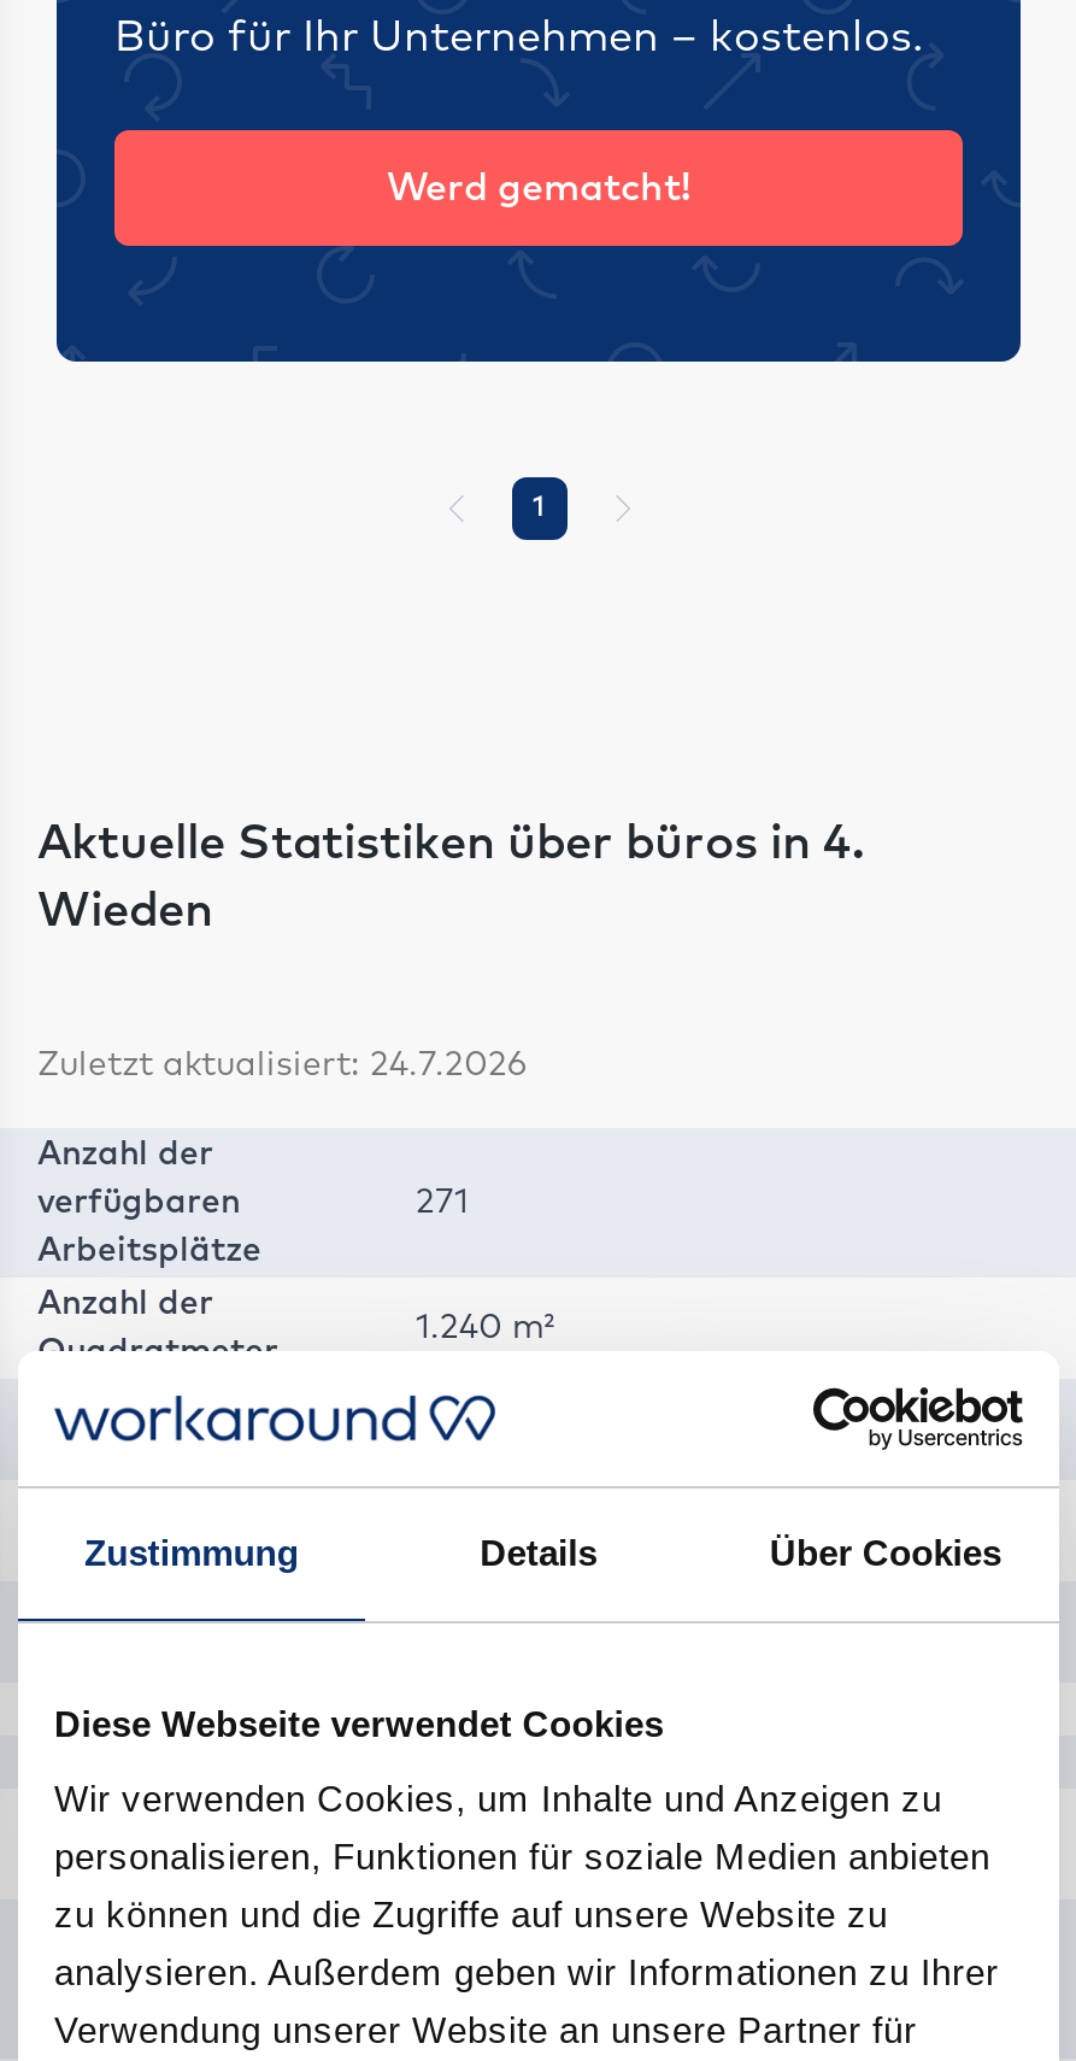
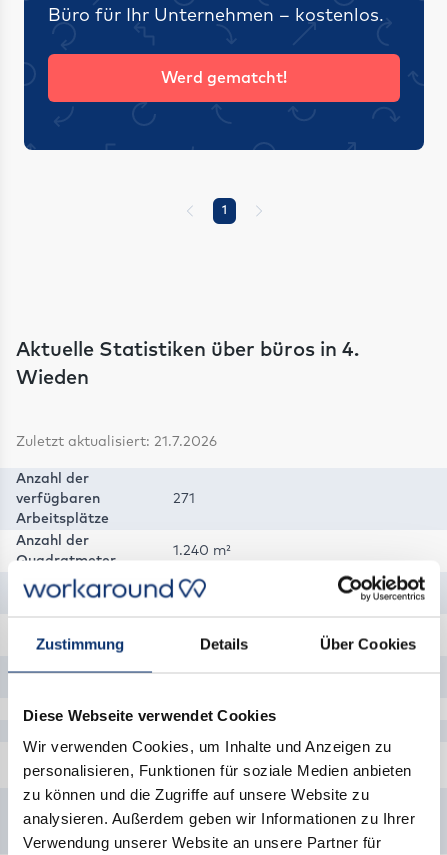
[37,1049,527,1082] Zuletzt aktualisiert: 24.7.2026 -> [16,435,217,449] Zuletzt aktualisiert: 21.7.2026

